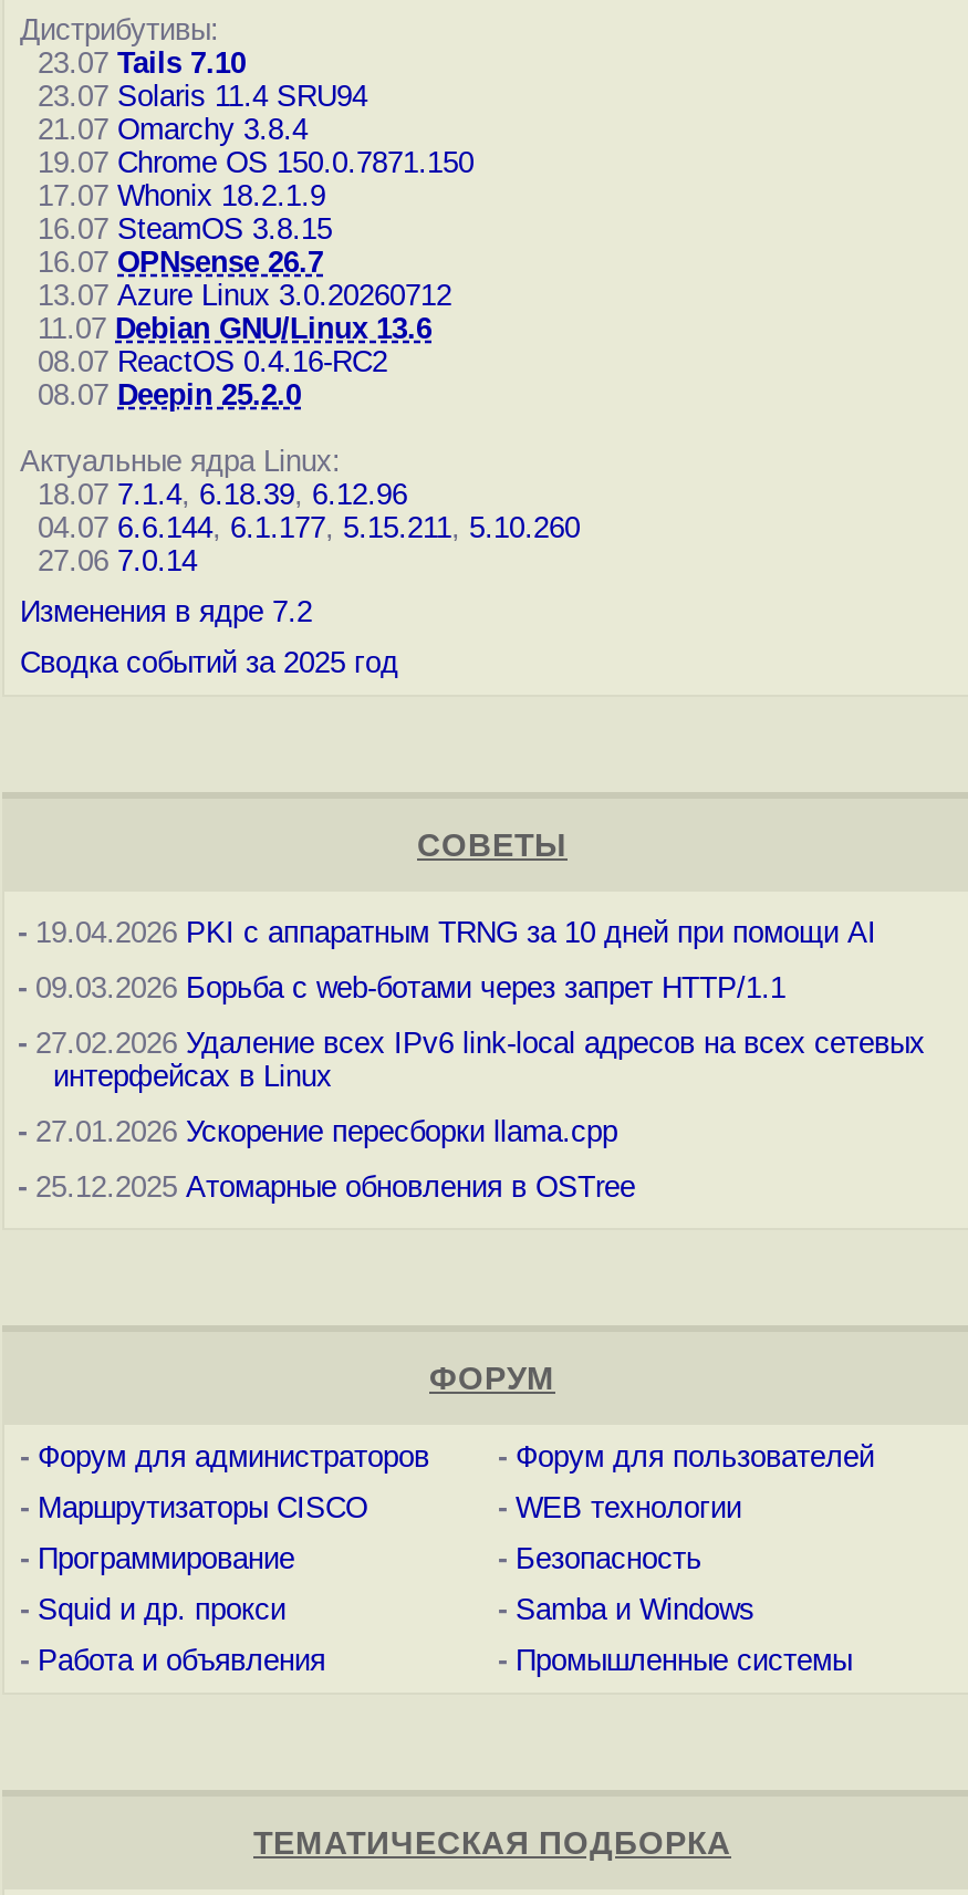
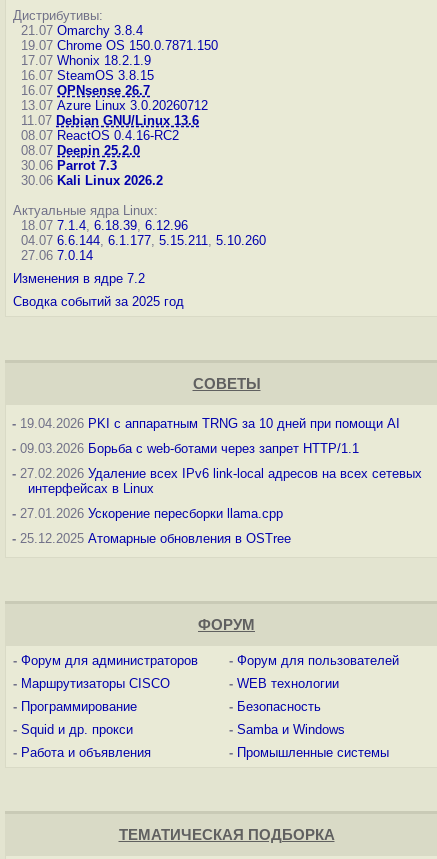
[20,46,367,113] 23.07 Tails 7.10 | 23.07 Solaris 11.4 SRU94 -> none
moved [20,113,473,412] -> [13,23,218,158]: 21.07 Omarchy 3.8.4 | 19.07 Chrome OS 150.0.7871.150 | 17.07 Whonix 18.2.1.9 | ... | 08.07 ReactOS 0.4.16-RC2 | 08.07 Deepin 25.2.0
none -> [13,158,163,188] 30.06 Parrot 7.3 | 30.06 Kali Linux 2026.2

